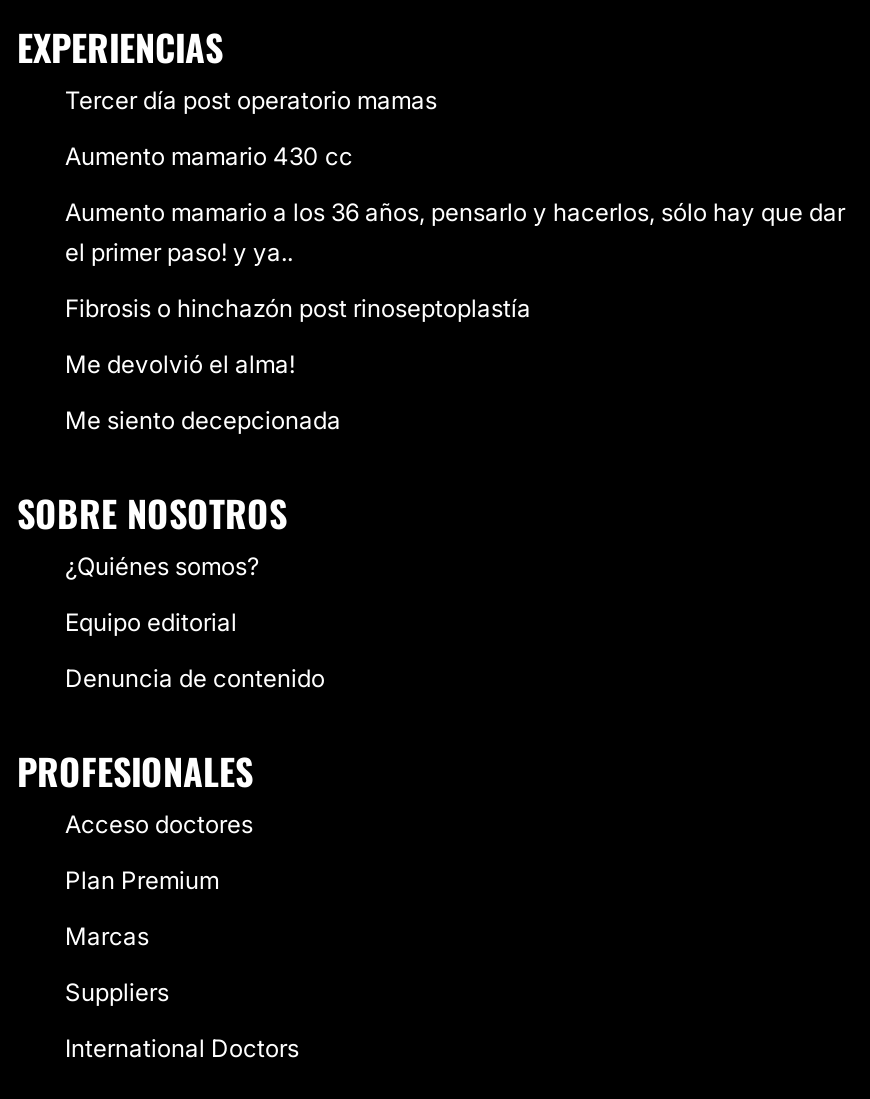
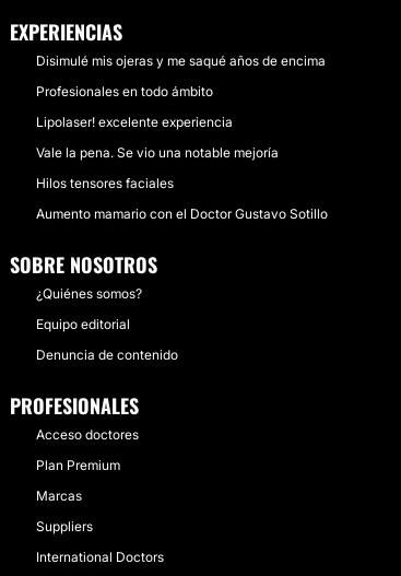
[65,85,437,115] Tercer día post operatorio mamas -> [36,52,326,69] Disimulé mis ojeras y me saqué años de encima
[65,141,353,171] Aumento mamario 430 cc -> [36,83,213,99] Profesionales en todo ámbito
[65,197,845,267] Aumento mamario a los 36 años, pensarlo y hacerlos, sólo hay que dar | el primer paso! y ya.. -> [36,114,233,130] Lipolaser! excelente experiencia
[65,293,531,323] Fibrosis o hinchazón post rinoseptoplastía -> [36,144,279,161] Vale la pena. Se vio una notable mejoría
[65,349,295,379] Me devolvió el alma! -> [36,175,174,191] Hilos tensores faciales
[65,405,341,435] Me siento decepcionada -> [36,205,328,222] Aumento mamario con el Doctor Gustavo Sotillo

